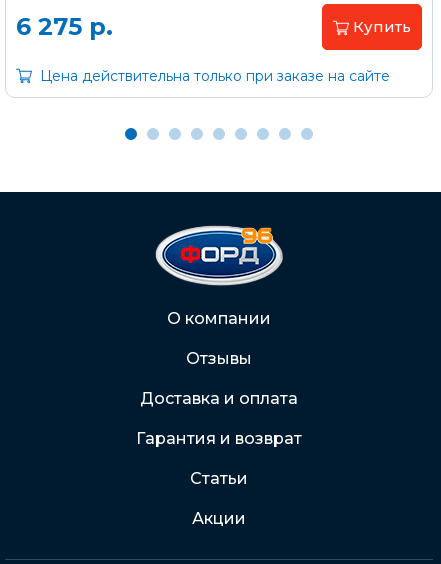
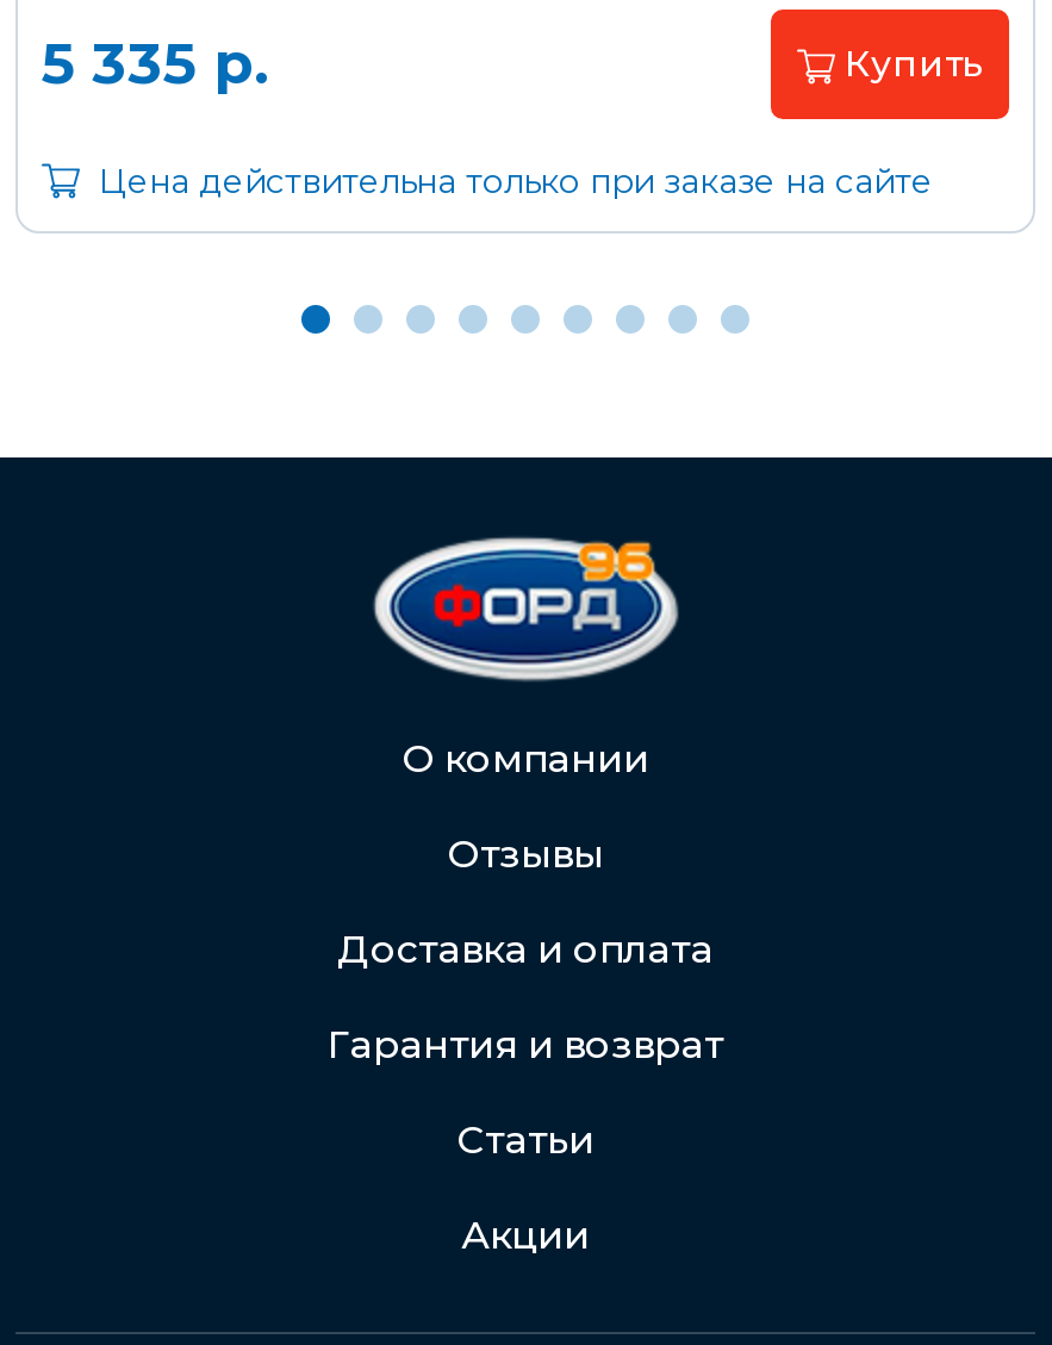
[16,12,113,41] 6 275 р. -> [42,29,270,98] 5 335 р.

